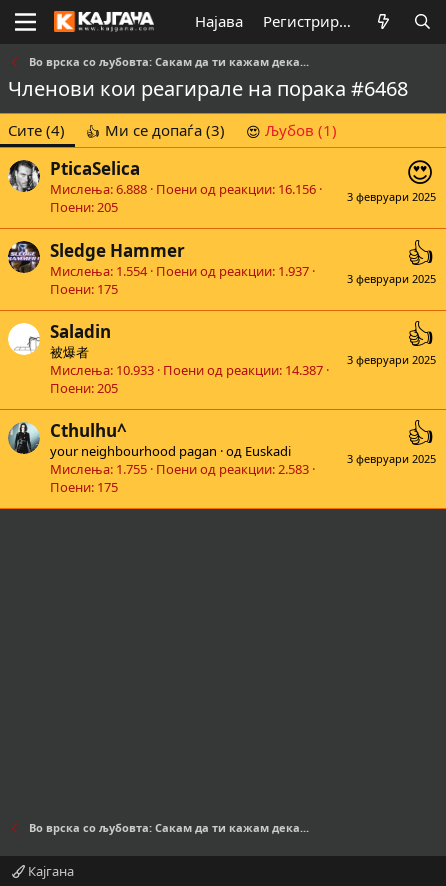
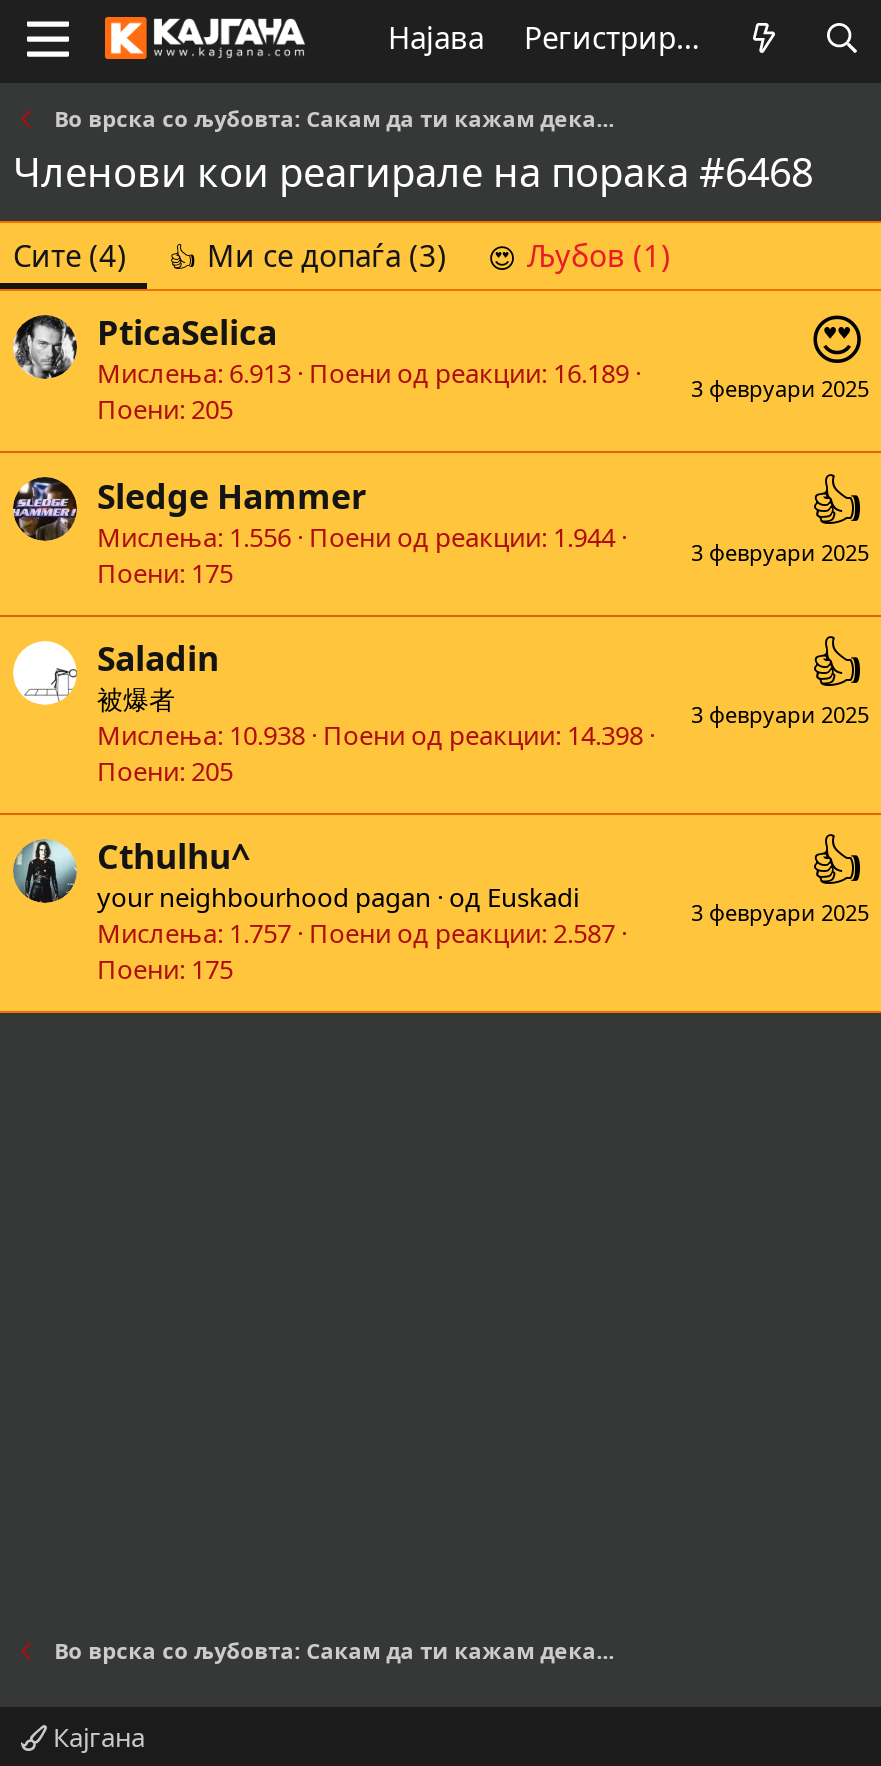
[50,180,316,198] Мислења 6.888 Поени од реакции 16.156 -> [97,356,629,392] Мислења 6.913 Поени од реакции 16.189
[50,262,309,280] Мислења 1.554 Поени од реакции 1.937 -> [97,518,615,554] Мислења 1.556 Поени од реакции 1.944
[50,361,323,379] Мислења 10.933 Поени од реакции 14.387 -> [97,717,643,753] Мислења 10.938 Поени од реакции 14.398
[50,460,309,478] Мислења 1.755 Поени од реакции 2.583 -> [97,915,615,951] Мислења 1.757 Поени од реакции 2.587

